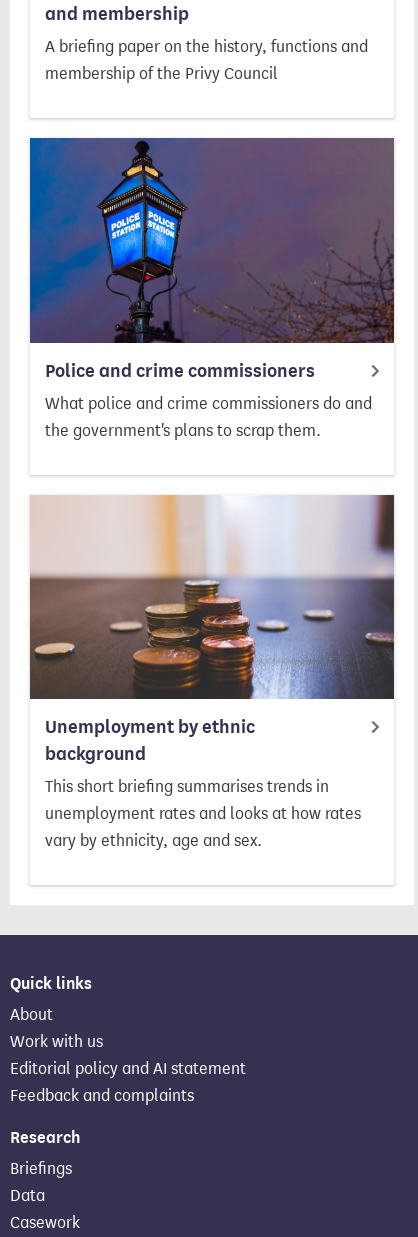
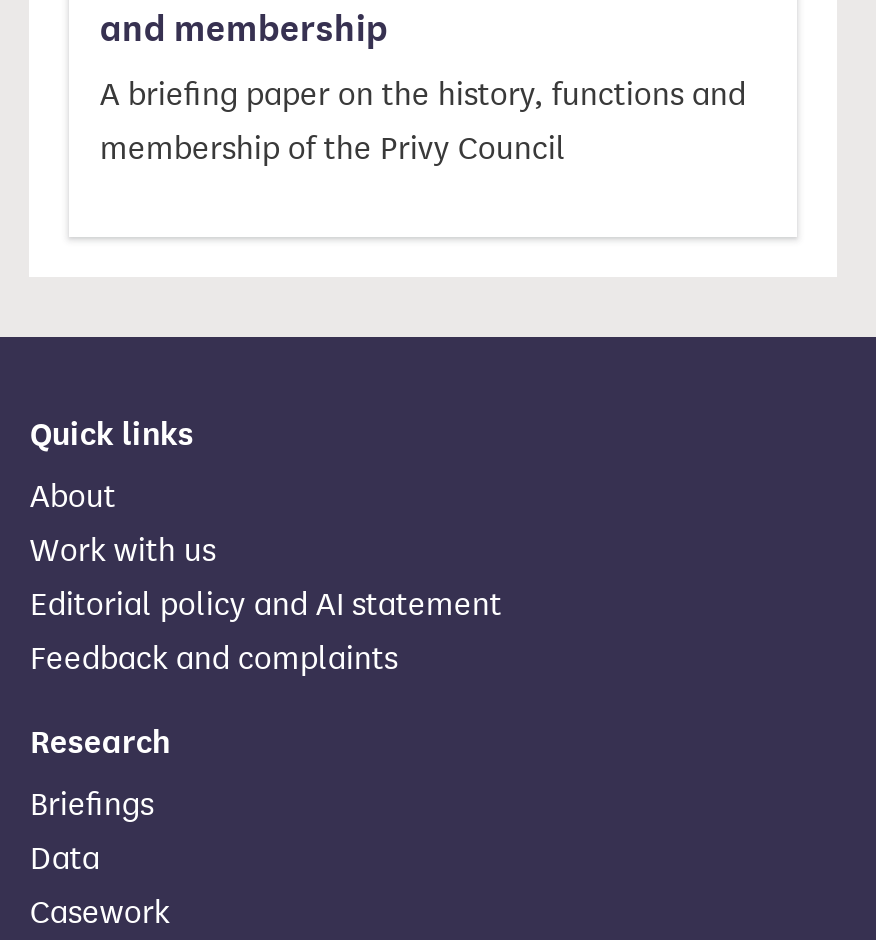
[29,137,395,440] [image] | Police and crime commissioners | What police and crime commissioners do and | the government's plans to scrap them. -> none
[29,494,395,850] [image] | Unemployment by ethnic | background | This short briefing summarises trends in | unemployment rates and looks at how rates | vary by ethnicity, age and sex. -> none

